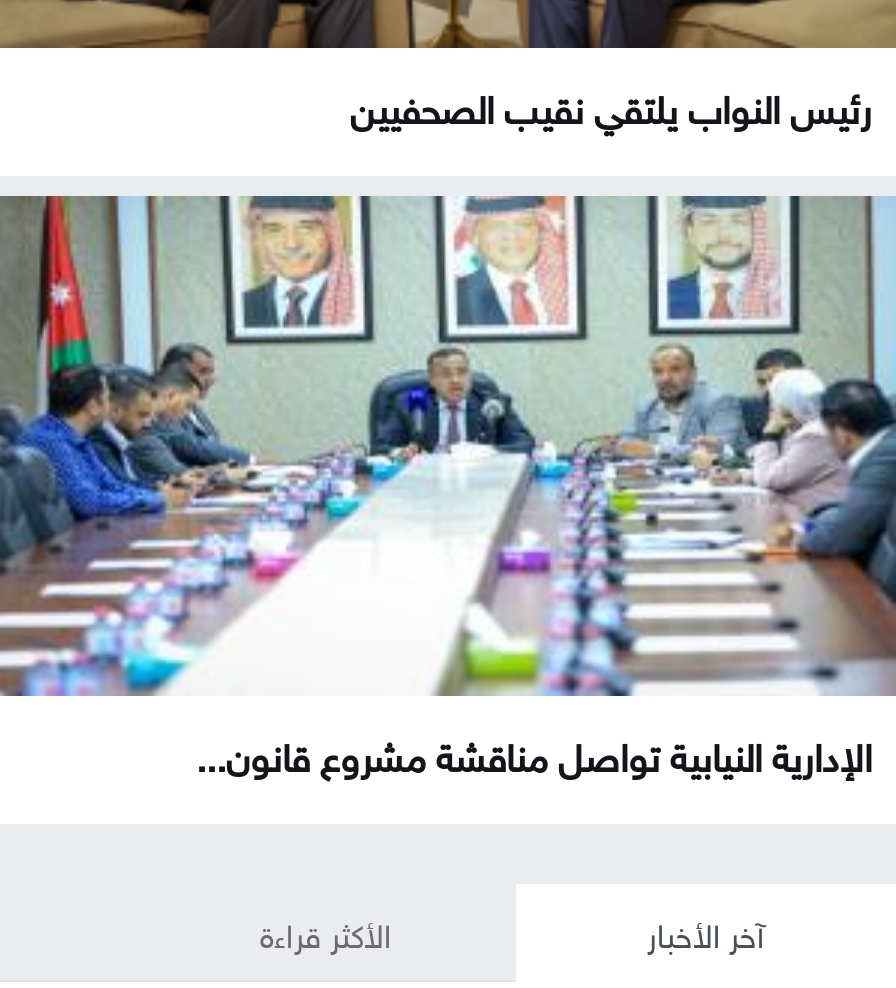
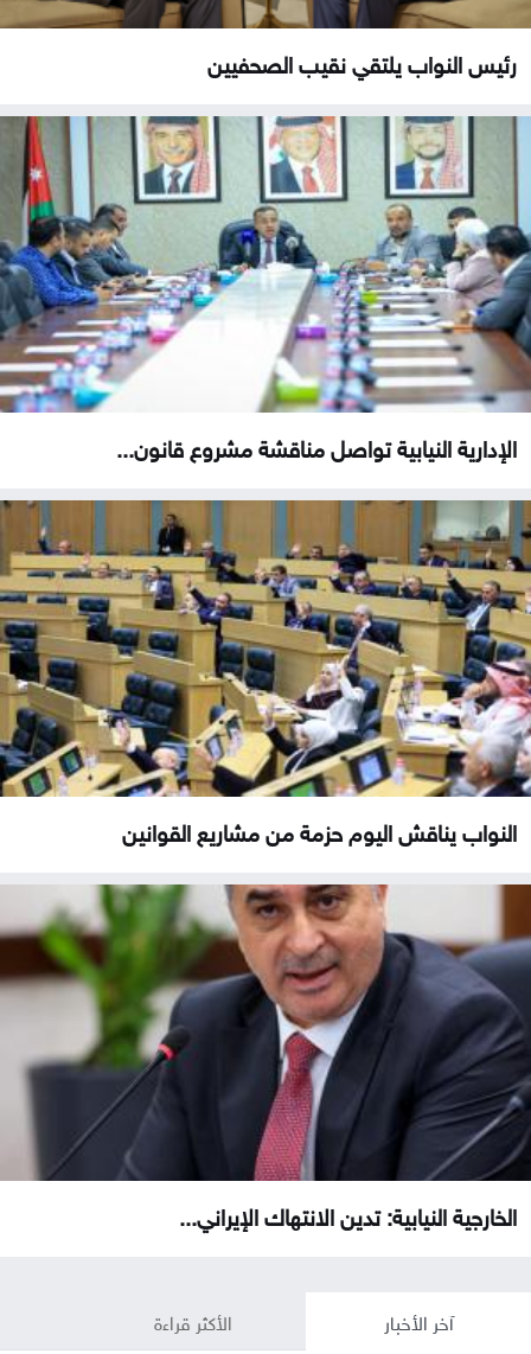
none -> [4,499,527,849] [image] | النواب يناقش اليوم حزمة من مشاريع القوانين
none -> [4,883,527,1233] [image] | الخارجية النيابية: تدين الانتهاك الإيراني...

